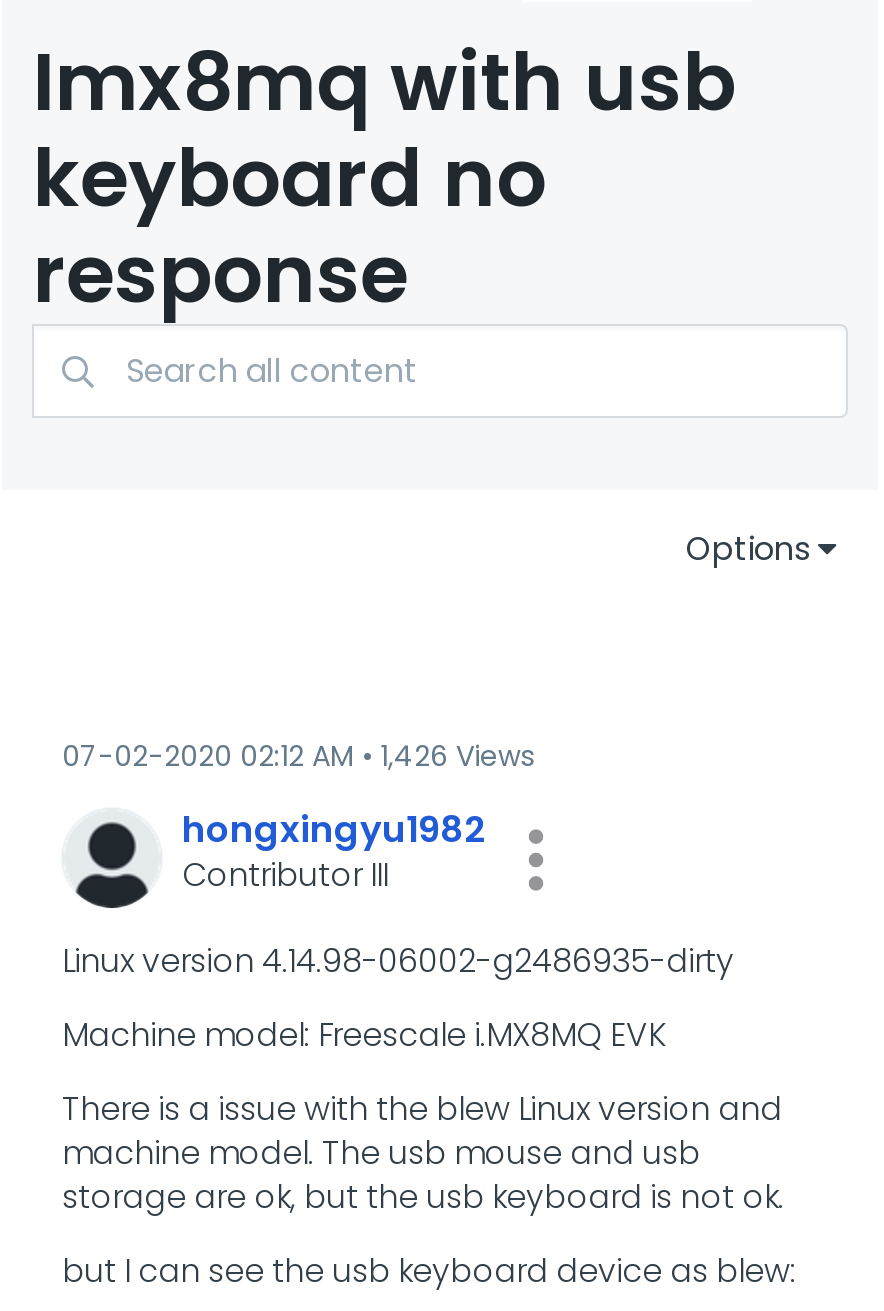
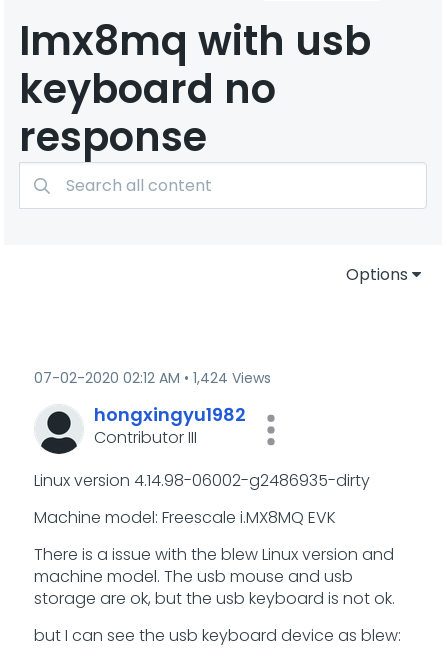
[62,736,534,776] 07-02-2020 02:12 AM 1,426 Views -> [34,368,271,388] 07-02-2020 02:12 AM 1,424 Views

